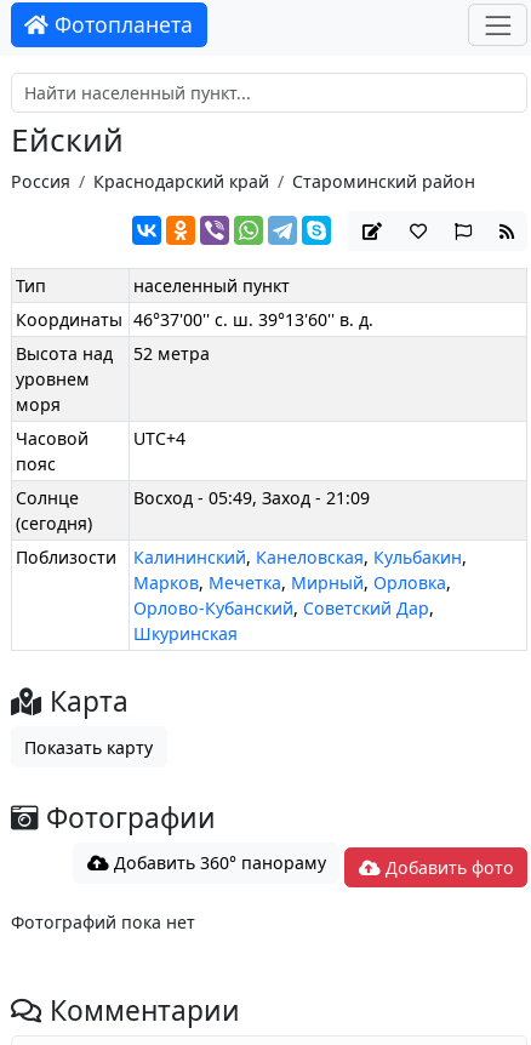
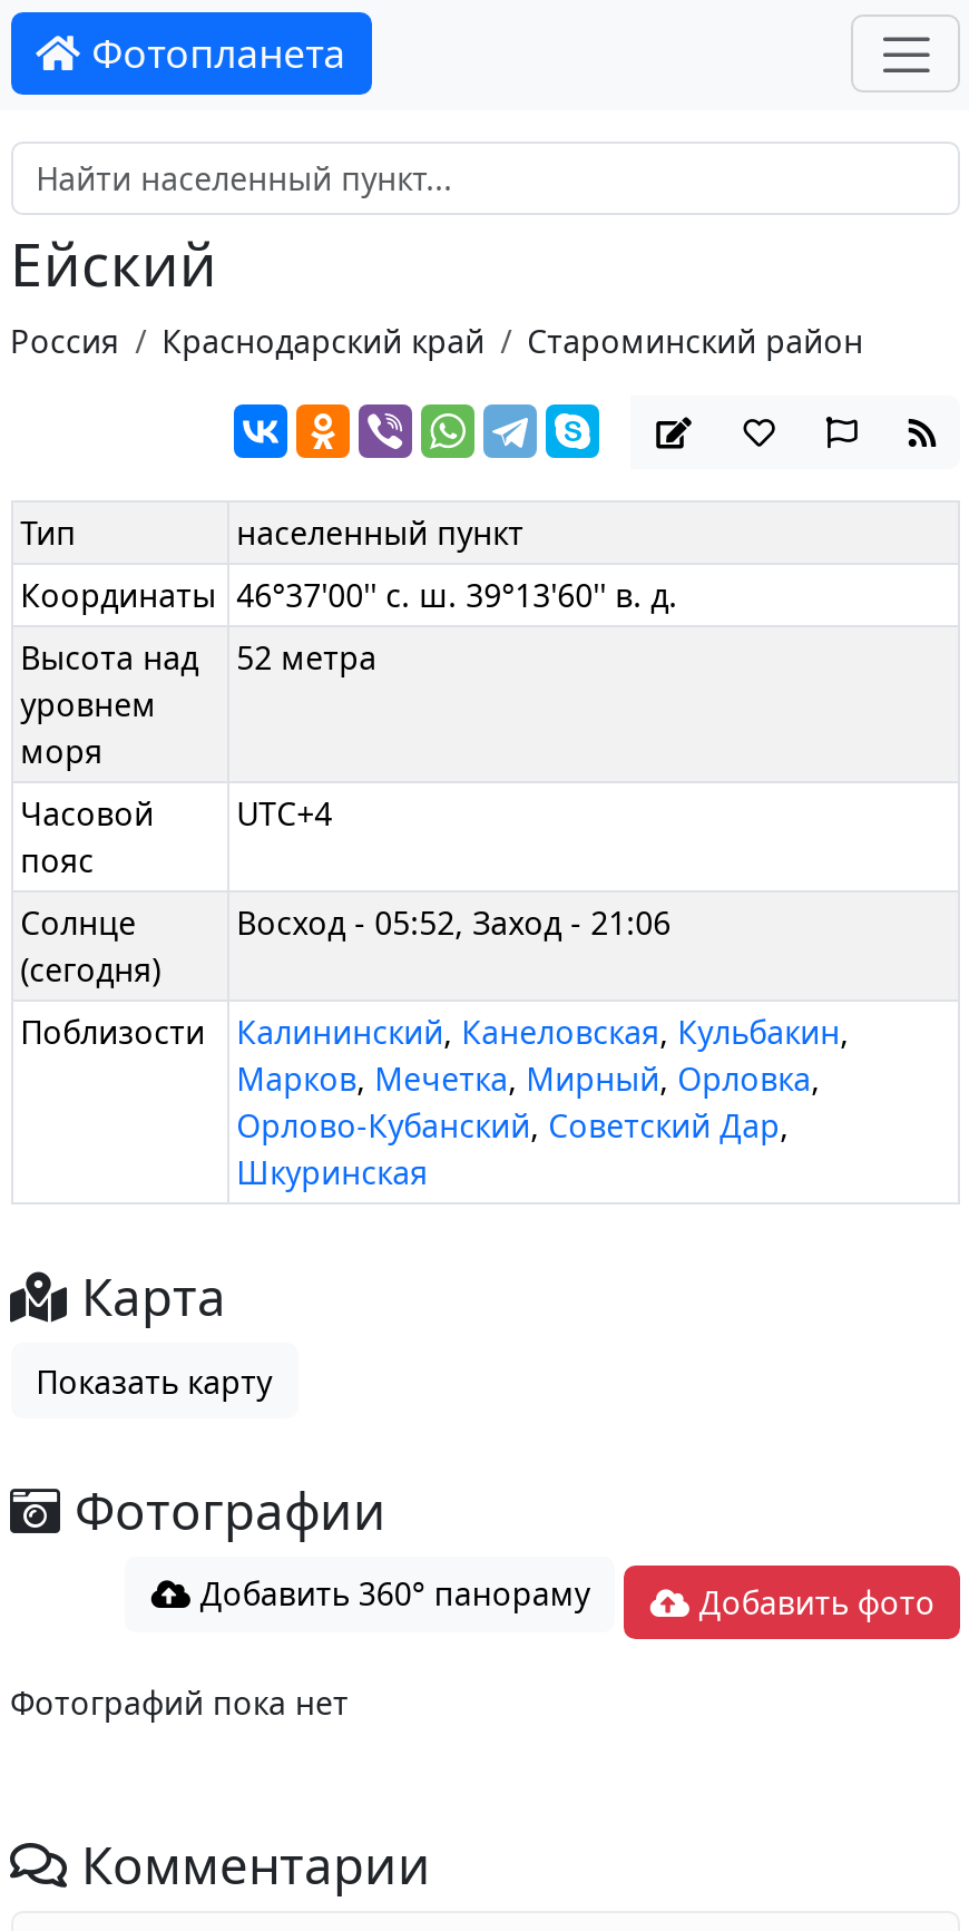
[133,486,370,509] Восход - 05:49, Заход - 21:09 -> [236,902,671,944] Восход - 05:52, Заход - 21:06

